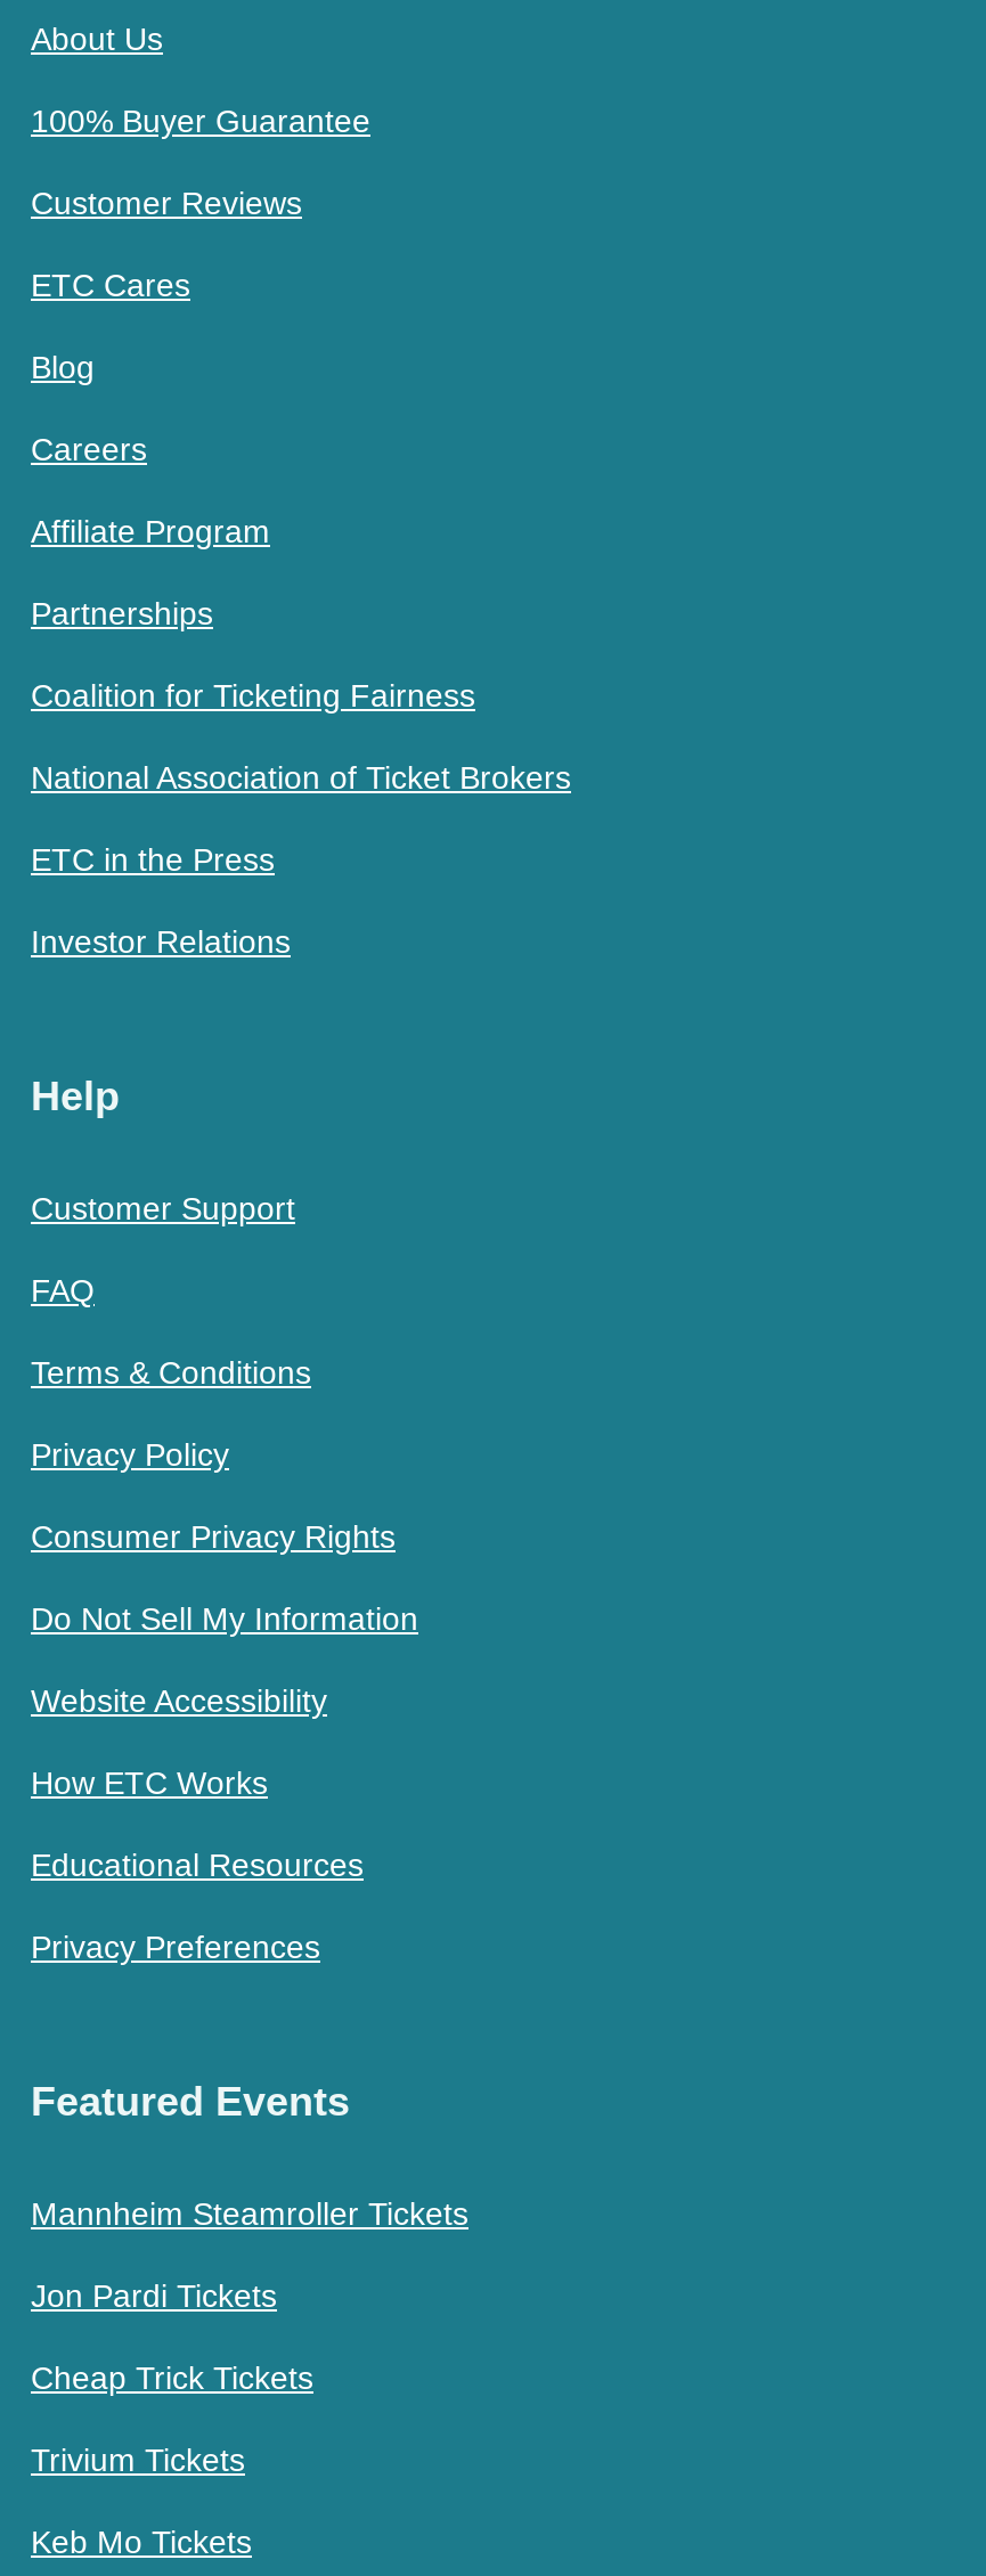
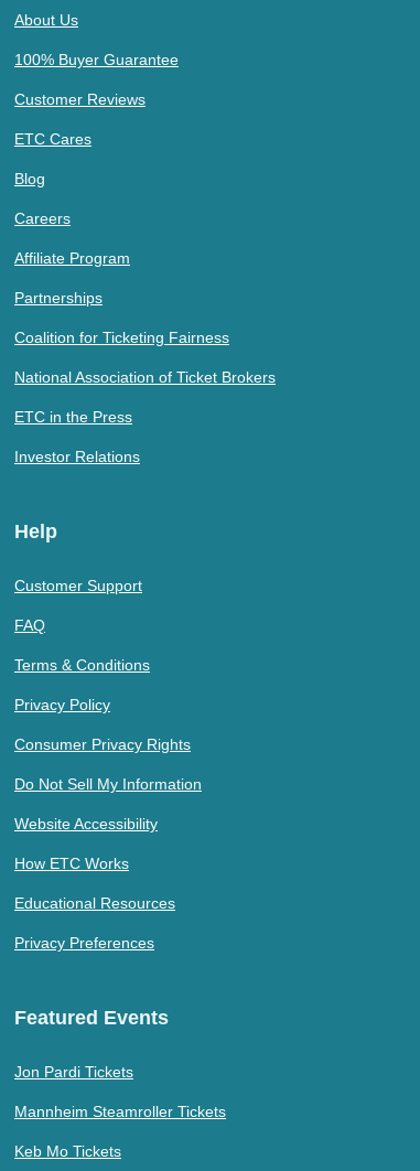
moved [31,2195,468,2232] -> [14,1103,226,1120]: Mannheim Steamroller Tickets
[31,2359,313,2478] Cheap Trick Tickets | Trivium Tickets -> none

